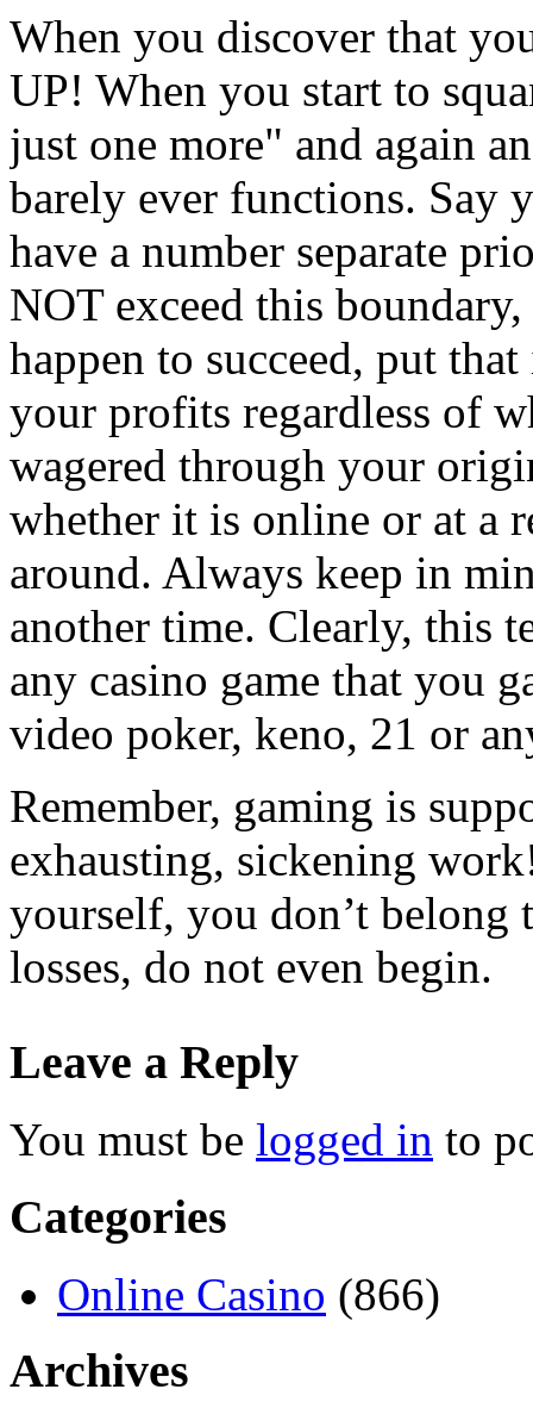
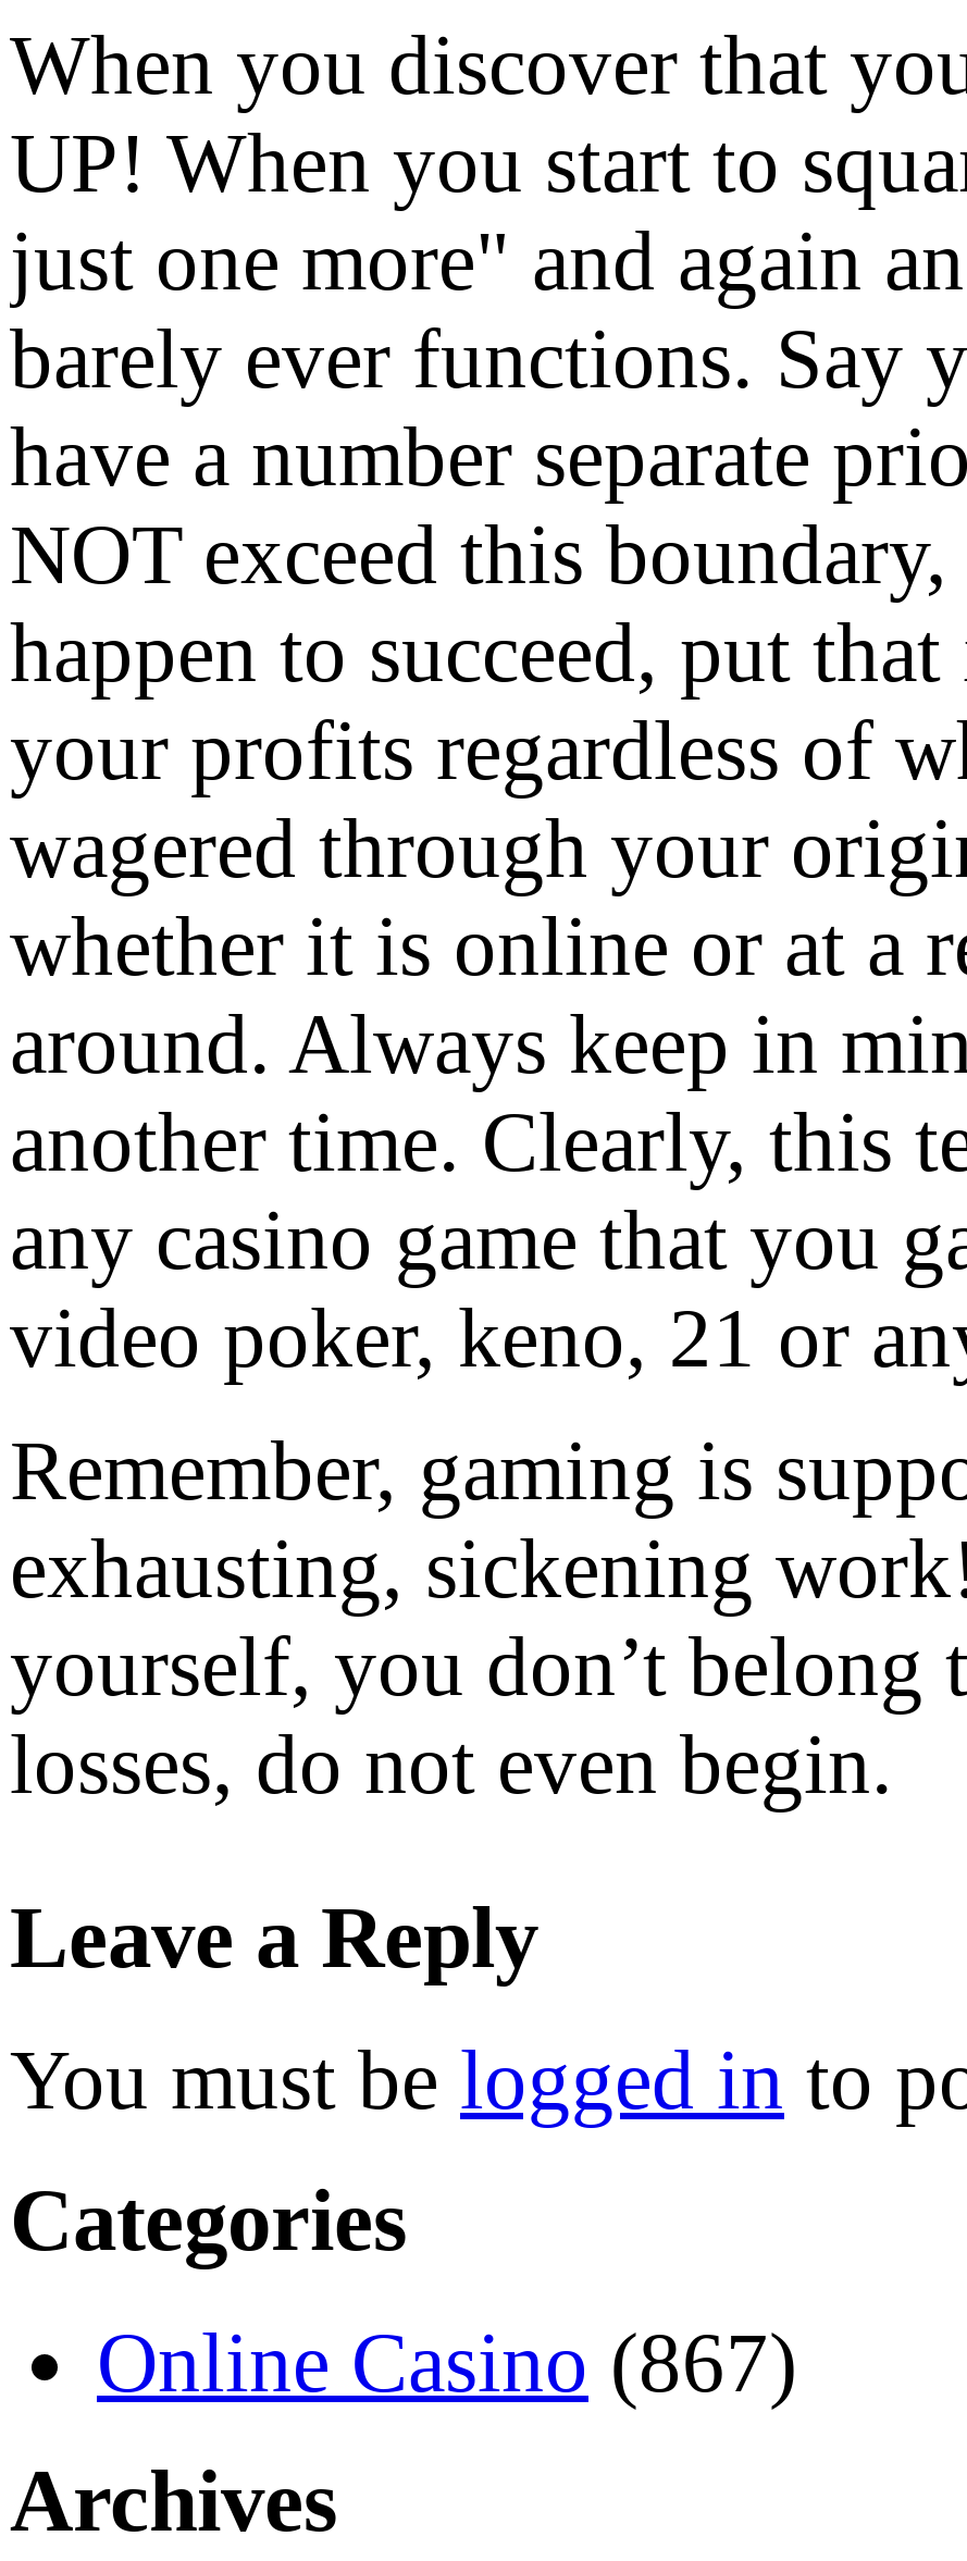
[57,1268,440,1319] Online Casino (866) -> [97,2314,797,2408] Online Casino (867)

